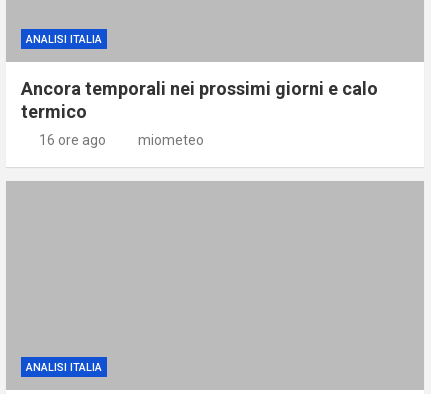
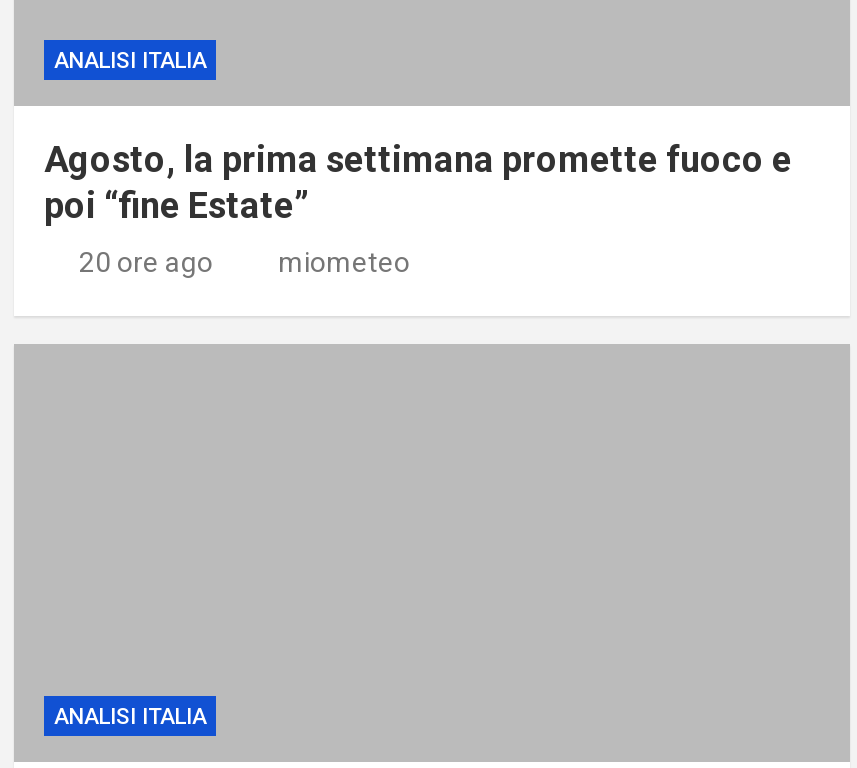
[21,78,378,122] Ancora temporali nei prossimi giorni e calo | termico -> [44,137,792,225] Agosto, la prima settimana promette fuoco e | poi “fine Estate”
[38,132,105,148] 16 ore ago -> [79,245,213,277] 20 ore ago

